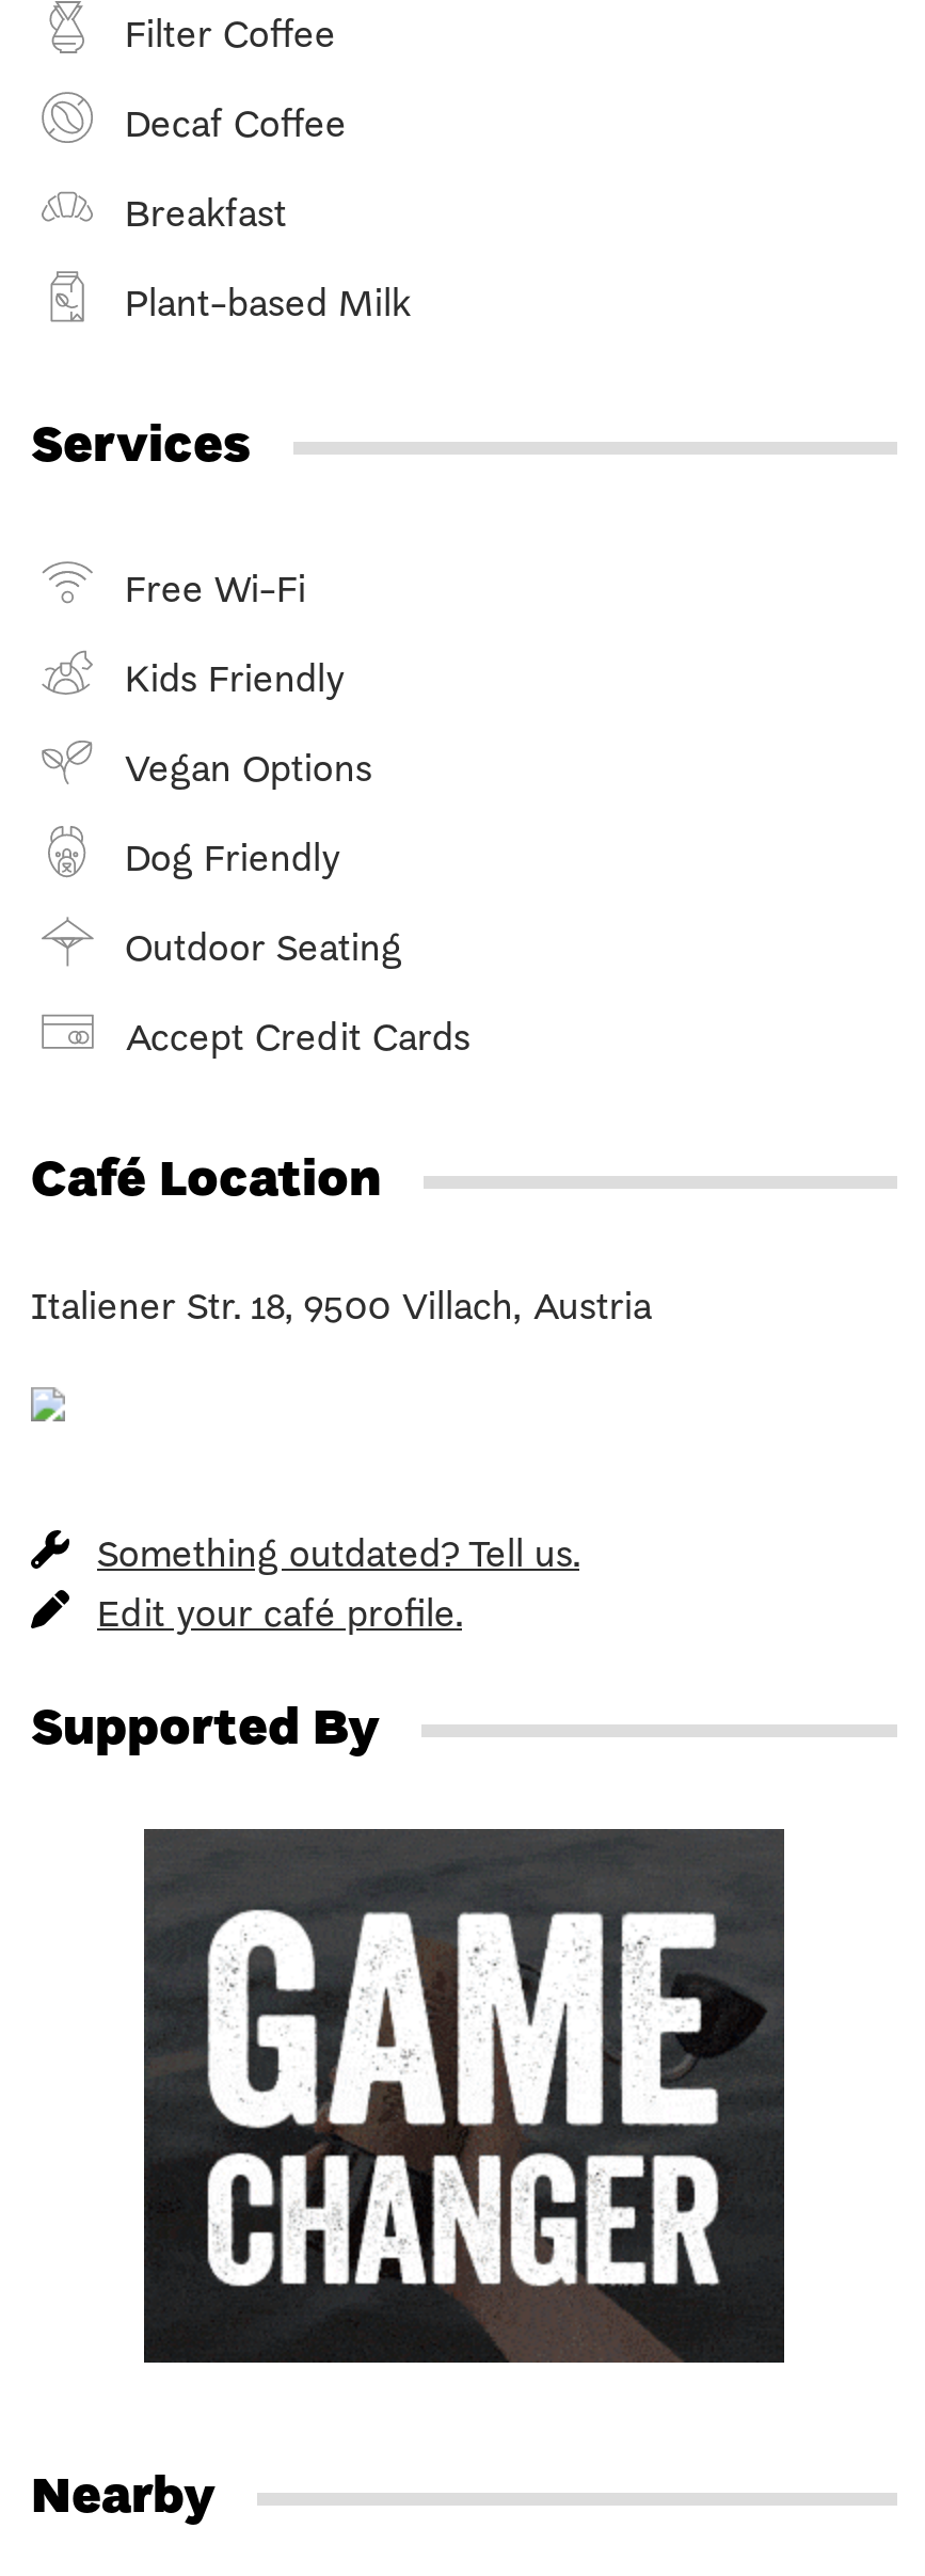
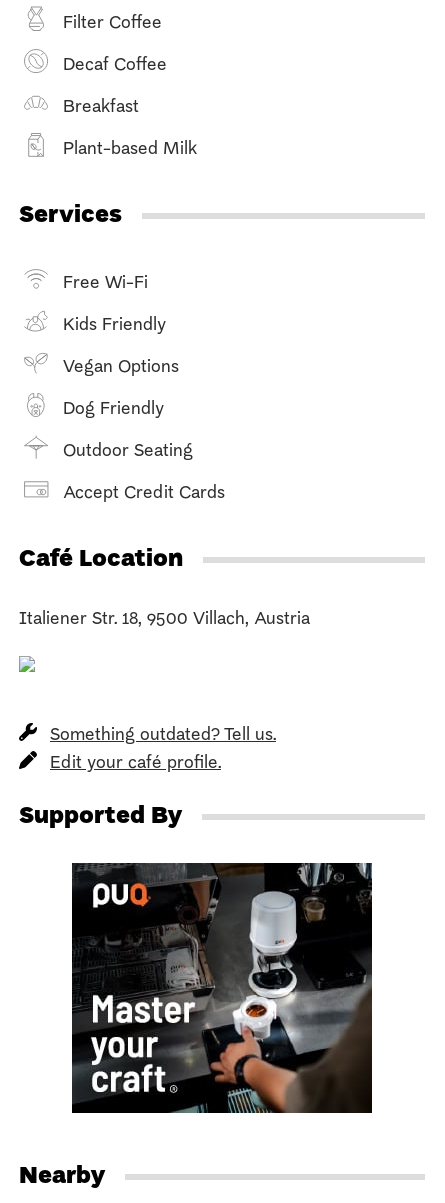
[144,1829,784,2365] [image] -> [73,863,372,1113] [image]

